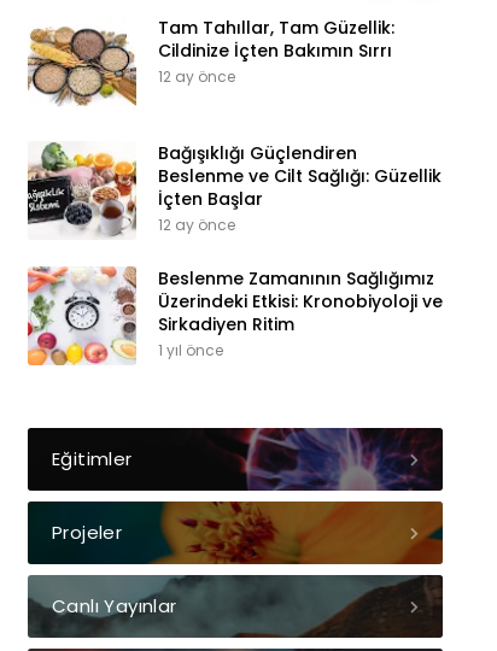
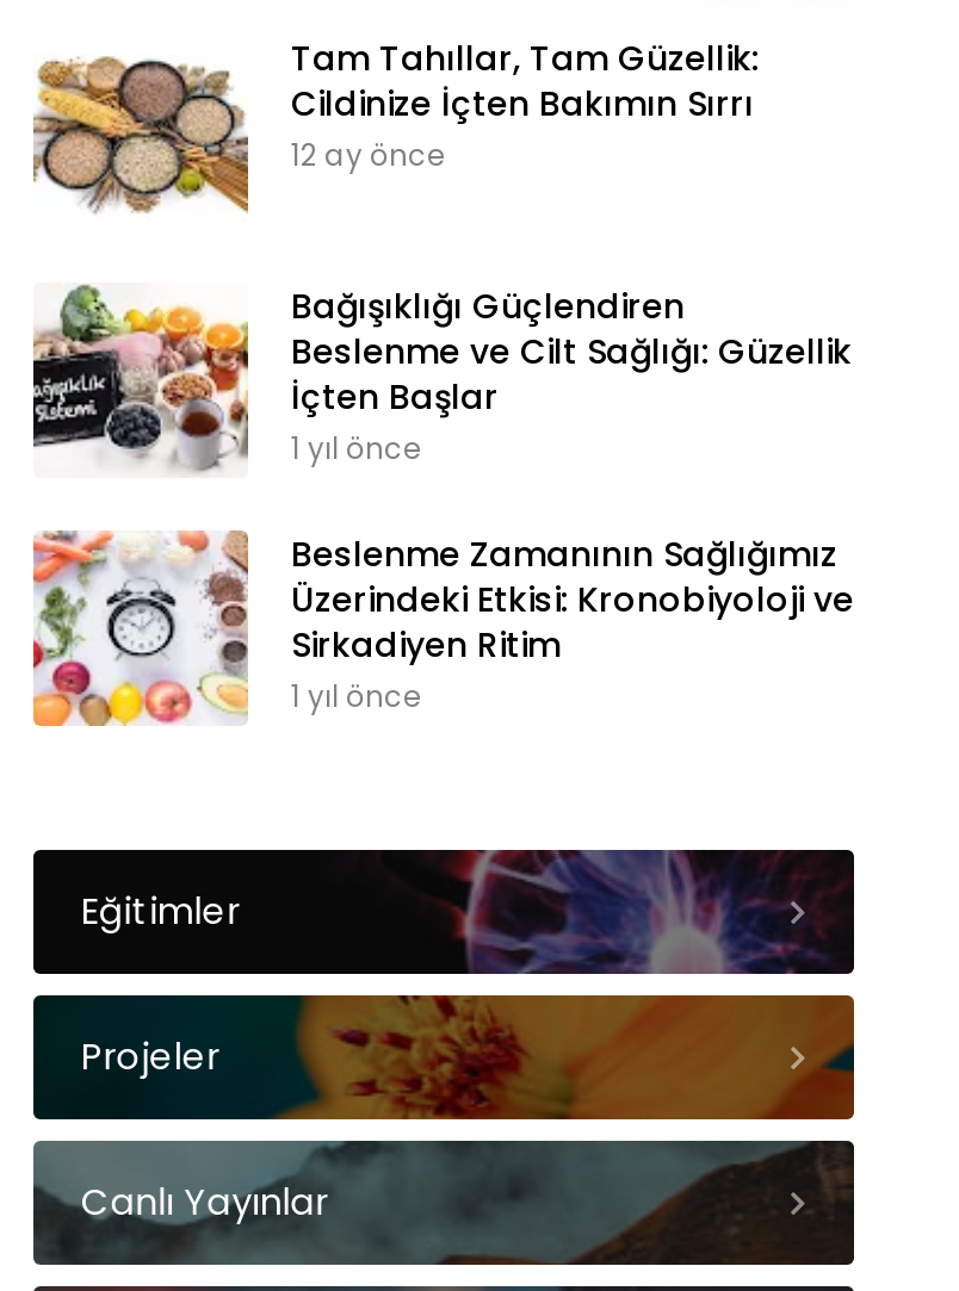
[158,215,235,235] 12 ay önce -> [291,429,420,469] 1 yıl önce

